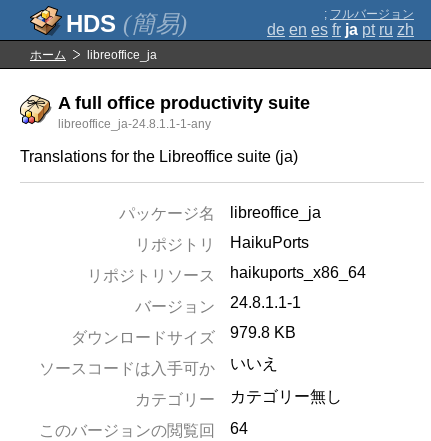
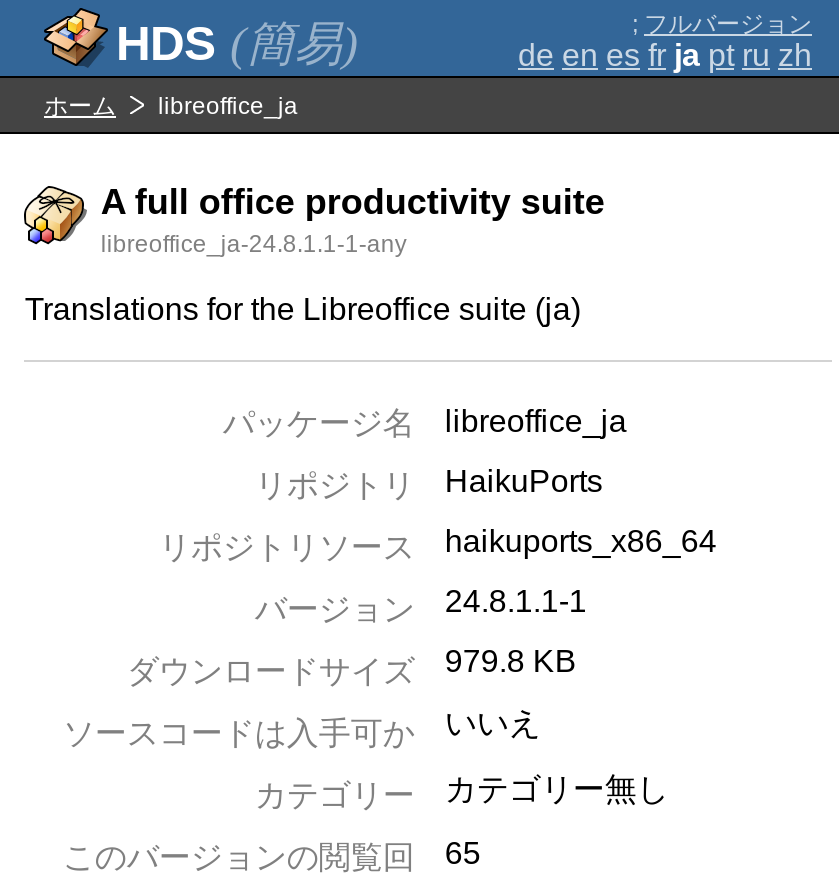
[39,420,248,439] このバージョンの閲覧回 64 -> [63,836,481,874] このバージョンの閲覧回 65

